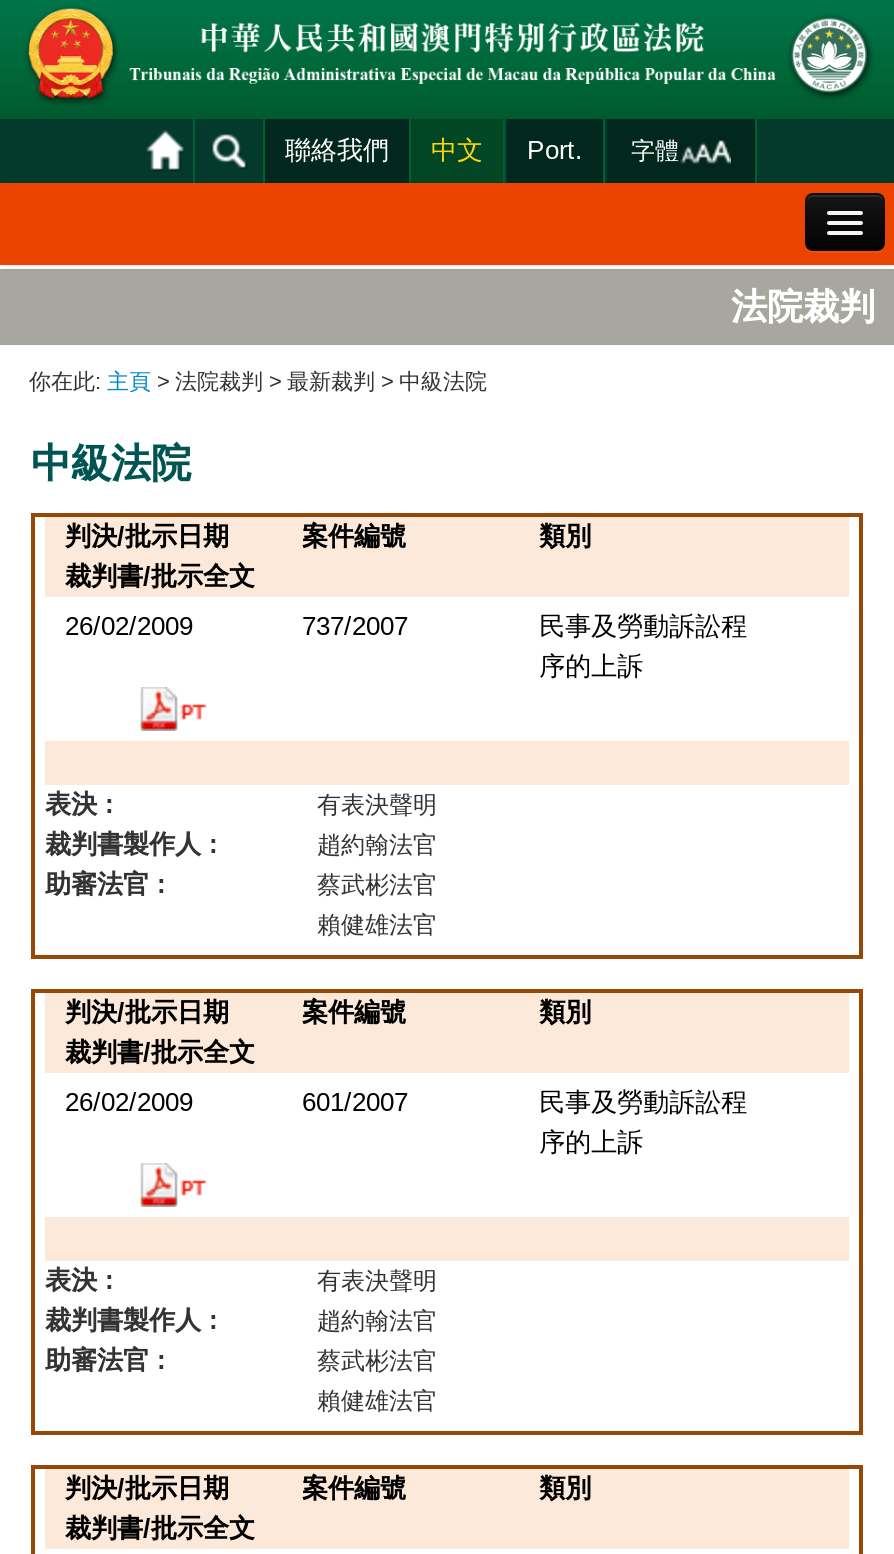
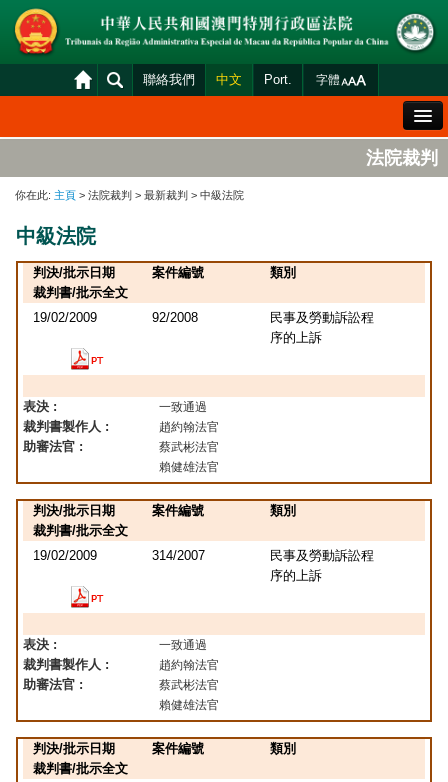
[65,612,193,642] 26/02/2009 -> [33,310,97,325] 19/02/2009
[302,612,408,642] 737/2007 -> [151,310,197,325] 92/2008
[317,792,437,820] 有表決聲明 -> [159,400,207,414] 一致通過
[65,1088,193,1118] 26/02/2009 -> [33,548,97,563] 19/02/2009
[302,1088,408,1118] 601/2007 -> [151,548,204,563] 314/2007
[317,1268,437,1296] 有表決聲明 -> [159,638,207,652] 一致通過

